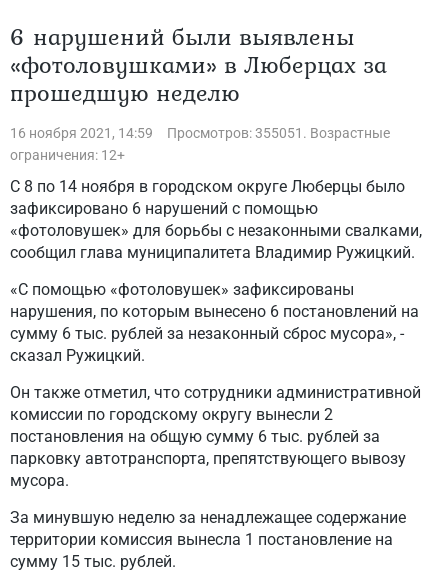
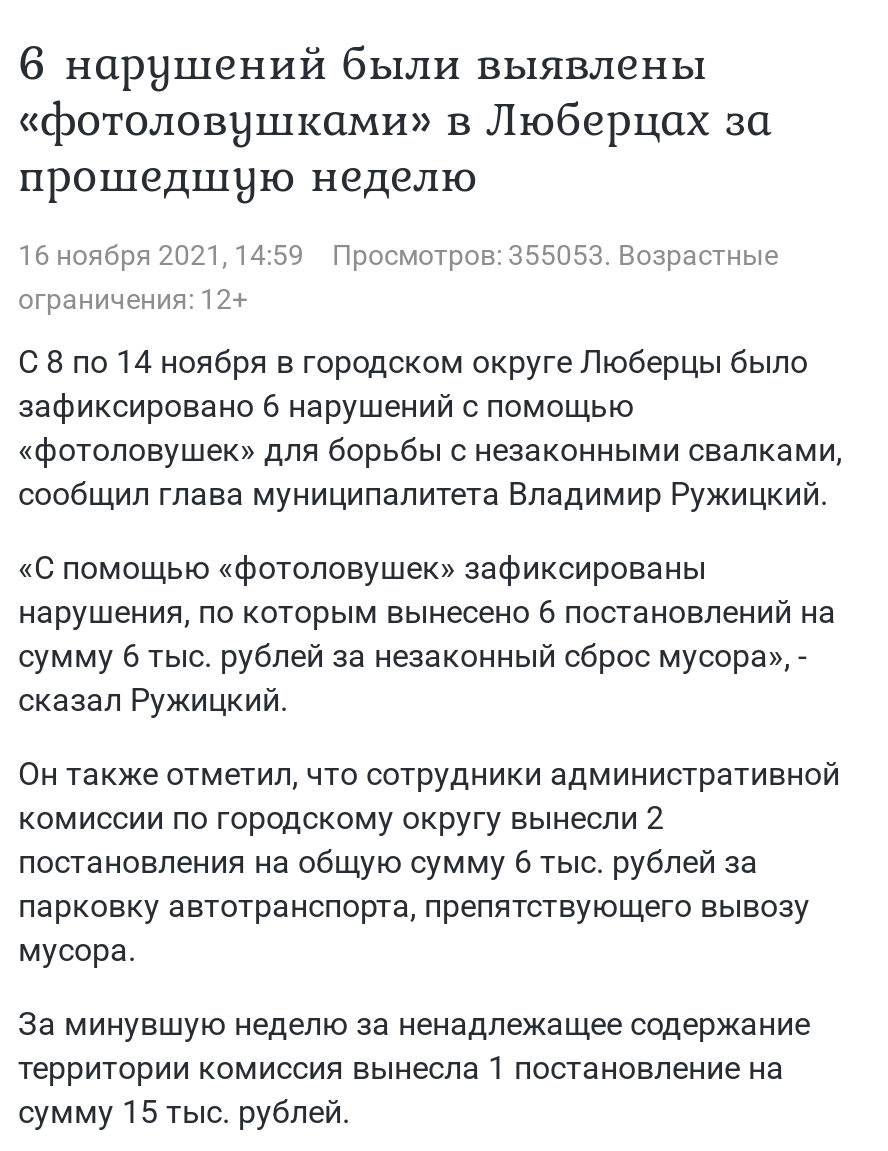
[167,125,390,141] Просмотров: 355051. Возрастные -> [332,239,778,271] Просмотров: 355053. Возрастные

